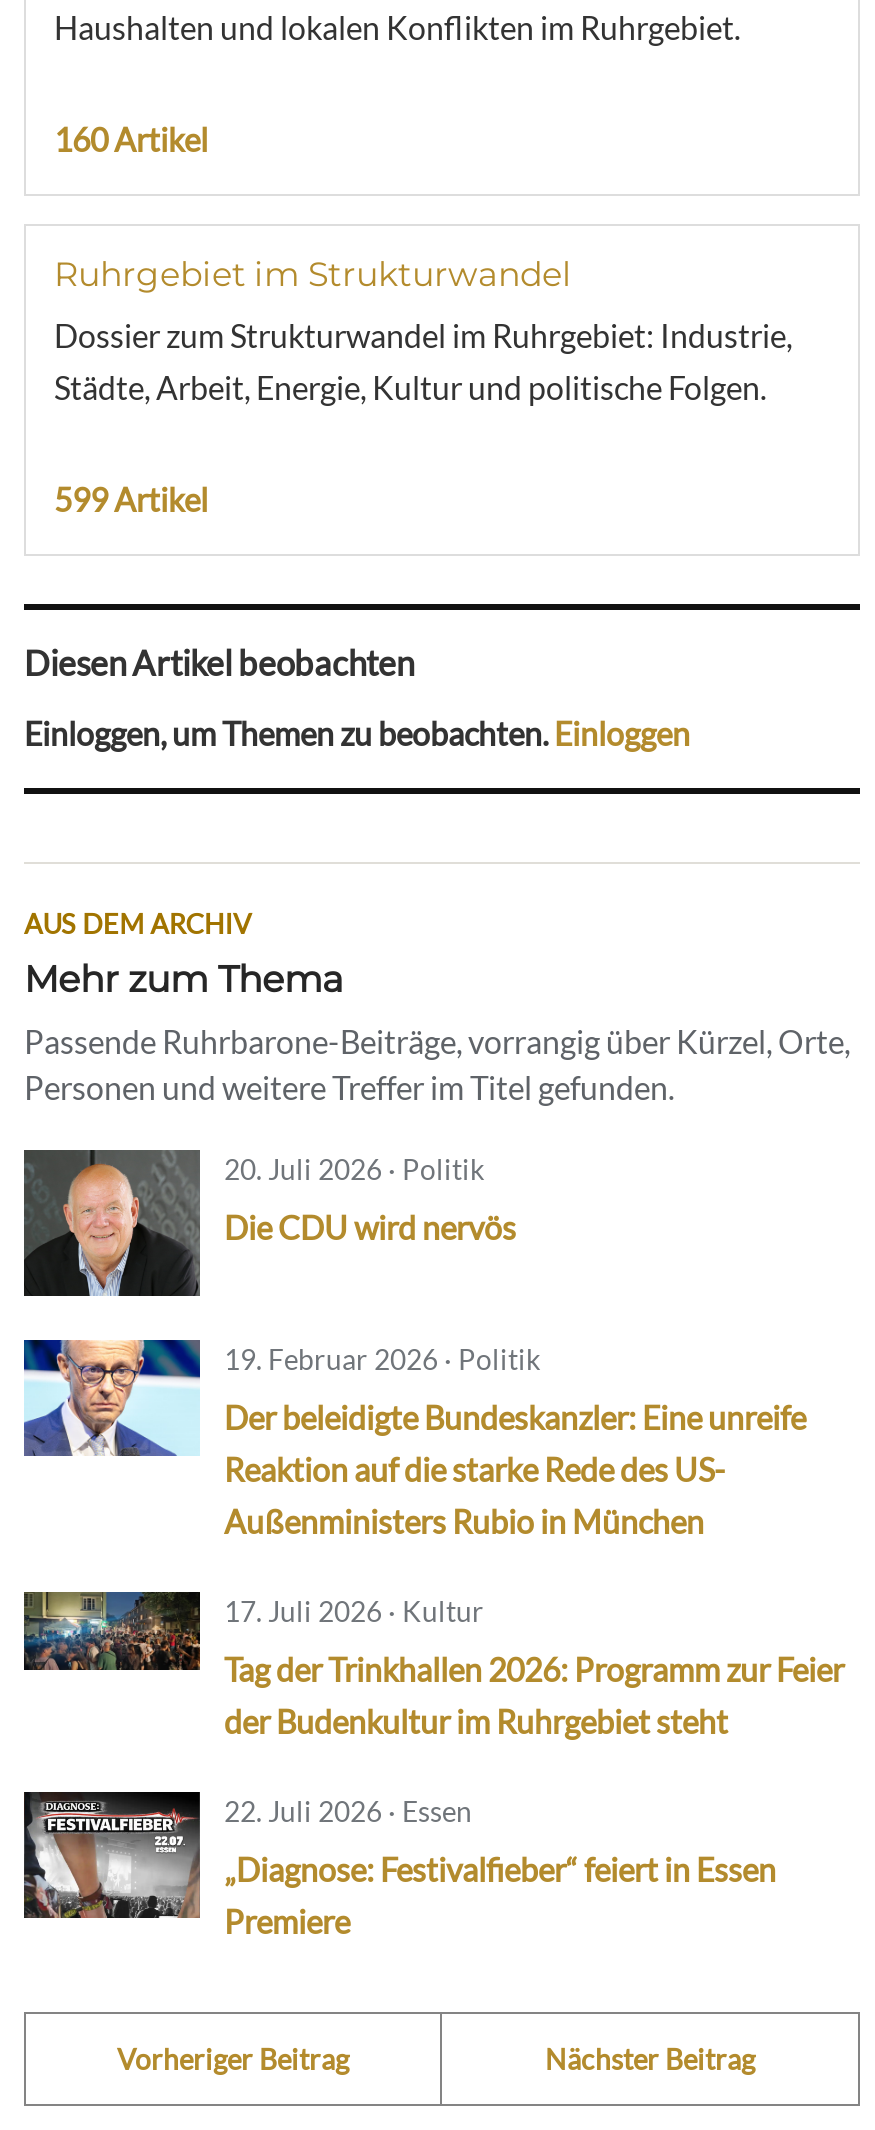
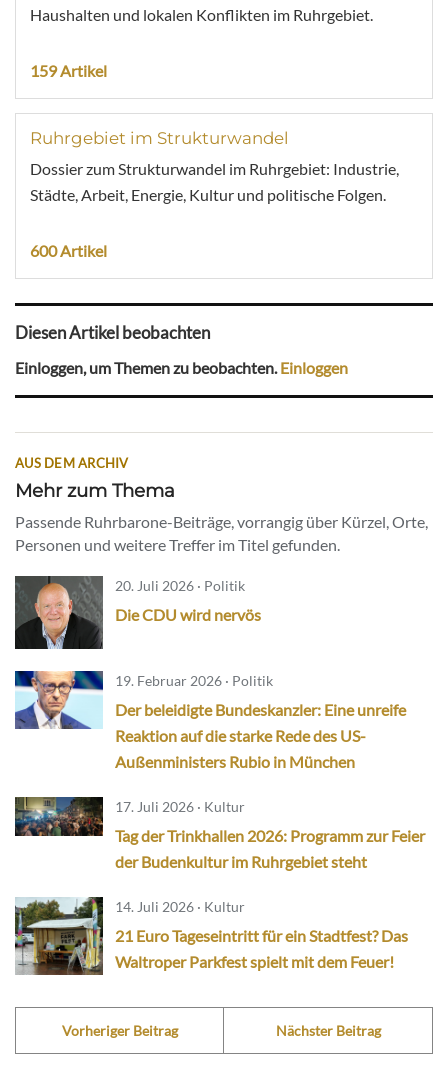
[54,121,208,159] 160 Artikel -> [30,61,107,80] 159 Artikel
[54,481,208,519] 599 Artikel -> [30,241,107,260] 600 Artikel
[22,1790,472,1948] [image] | 22. Juli 2026 · Essen -> [14,896,245,976] [image] | 14. Juli 2026 · Kultur
[224,1849,776,1939] „Diagnose: Festivalfieber“ feiert in Essen | Premiere -> [115,926,408,971] 21 Euro Tageseintritt für ein Stadtfest? Das | Waltroper Parkfest spielt mit dem Feuer!

